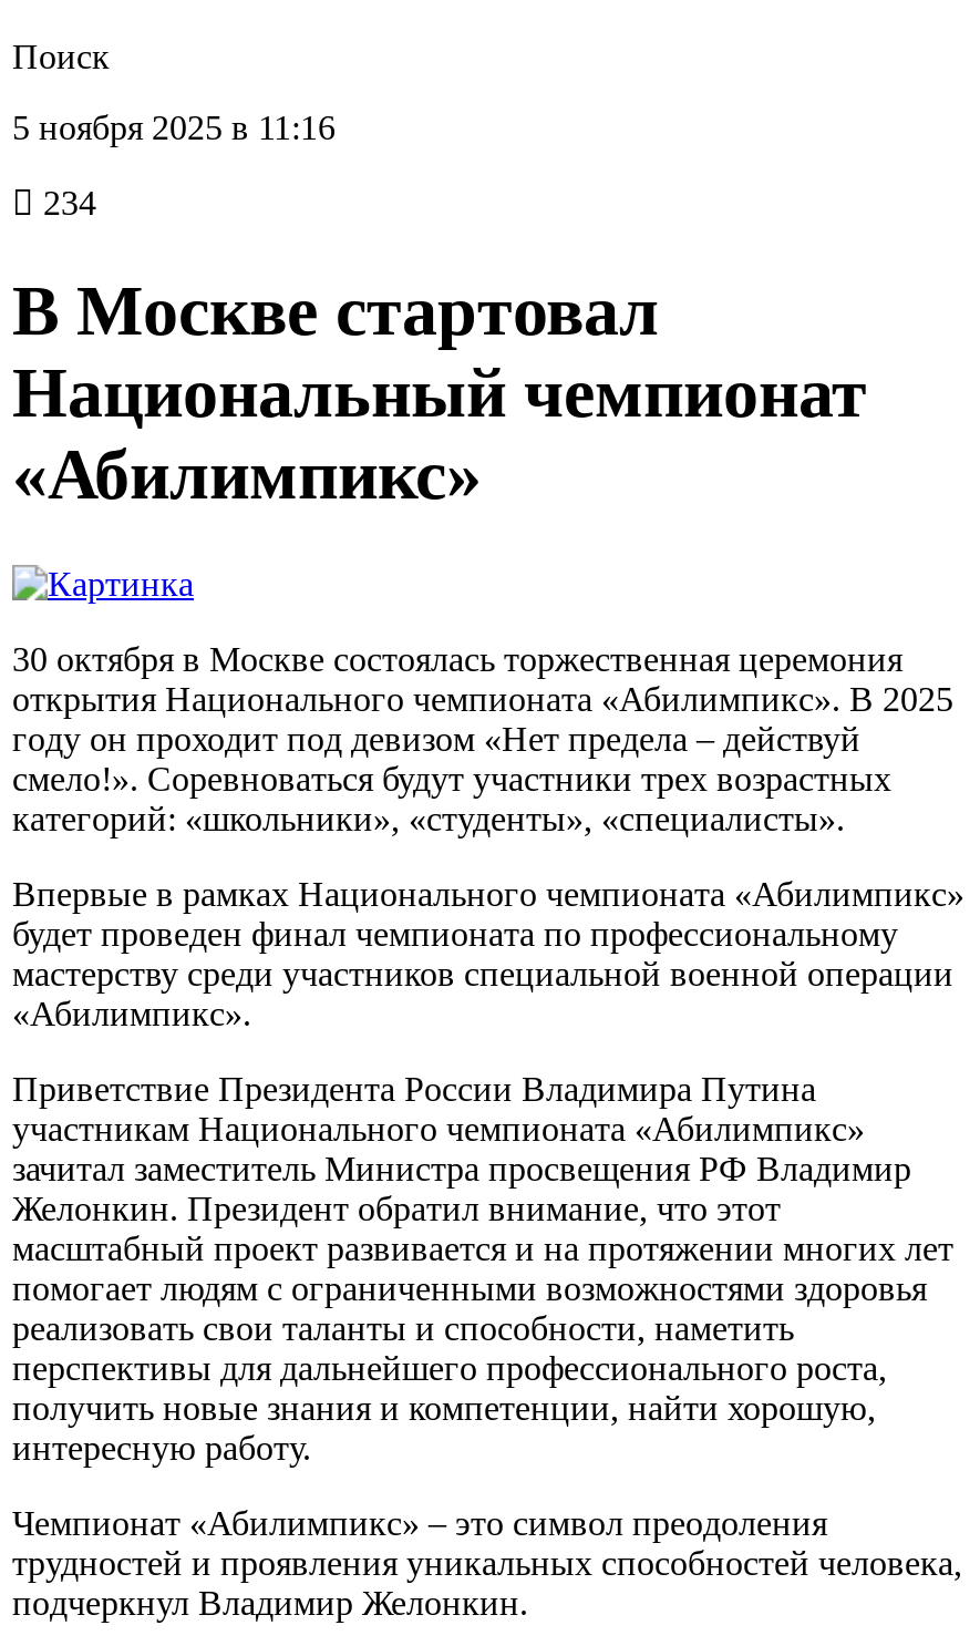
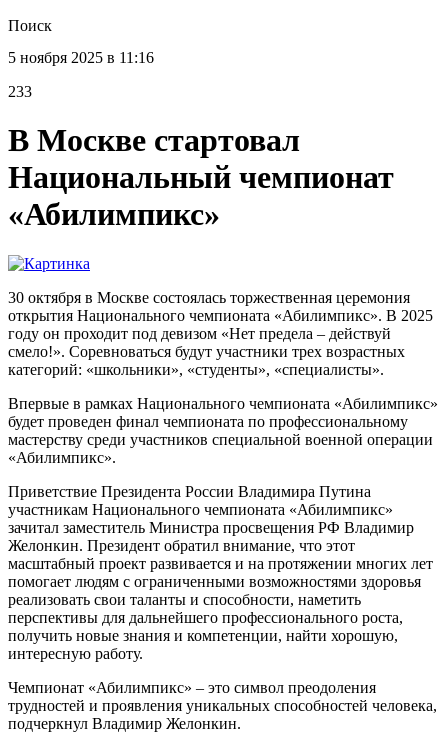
[43,184,96,222] 234 -> [8,83,32,100] 233

